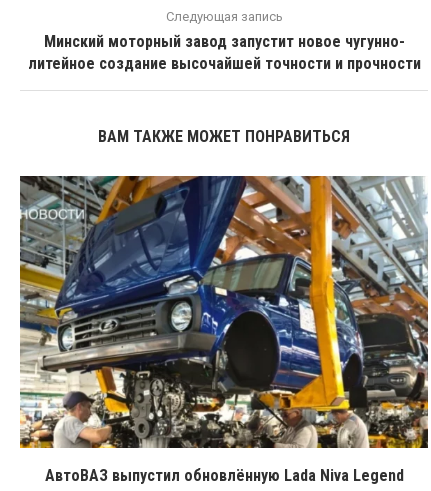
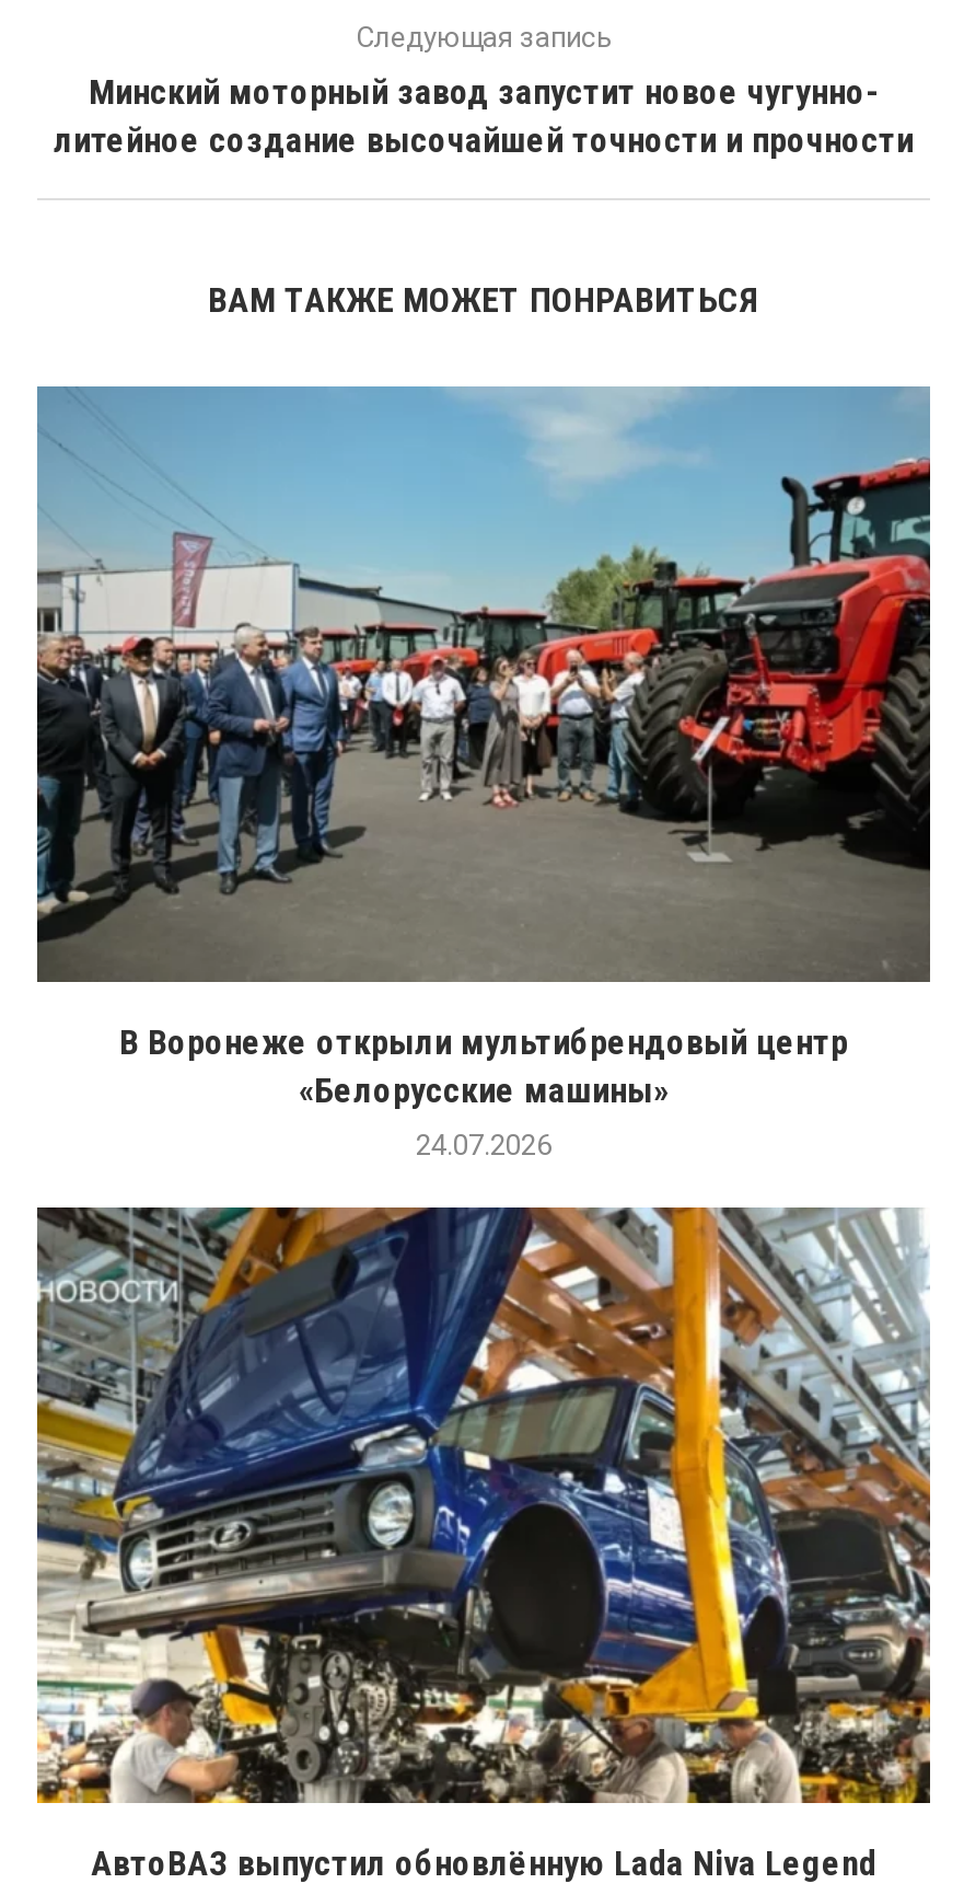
none -> [35,384,932,1162] [image] | В Воронеже открыли мультибрендовый центр | «Белорусские машины» | 24.07.2026

